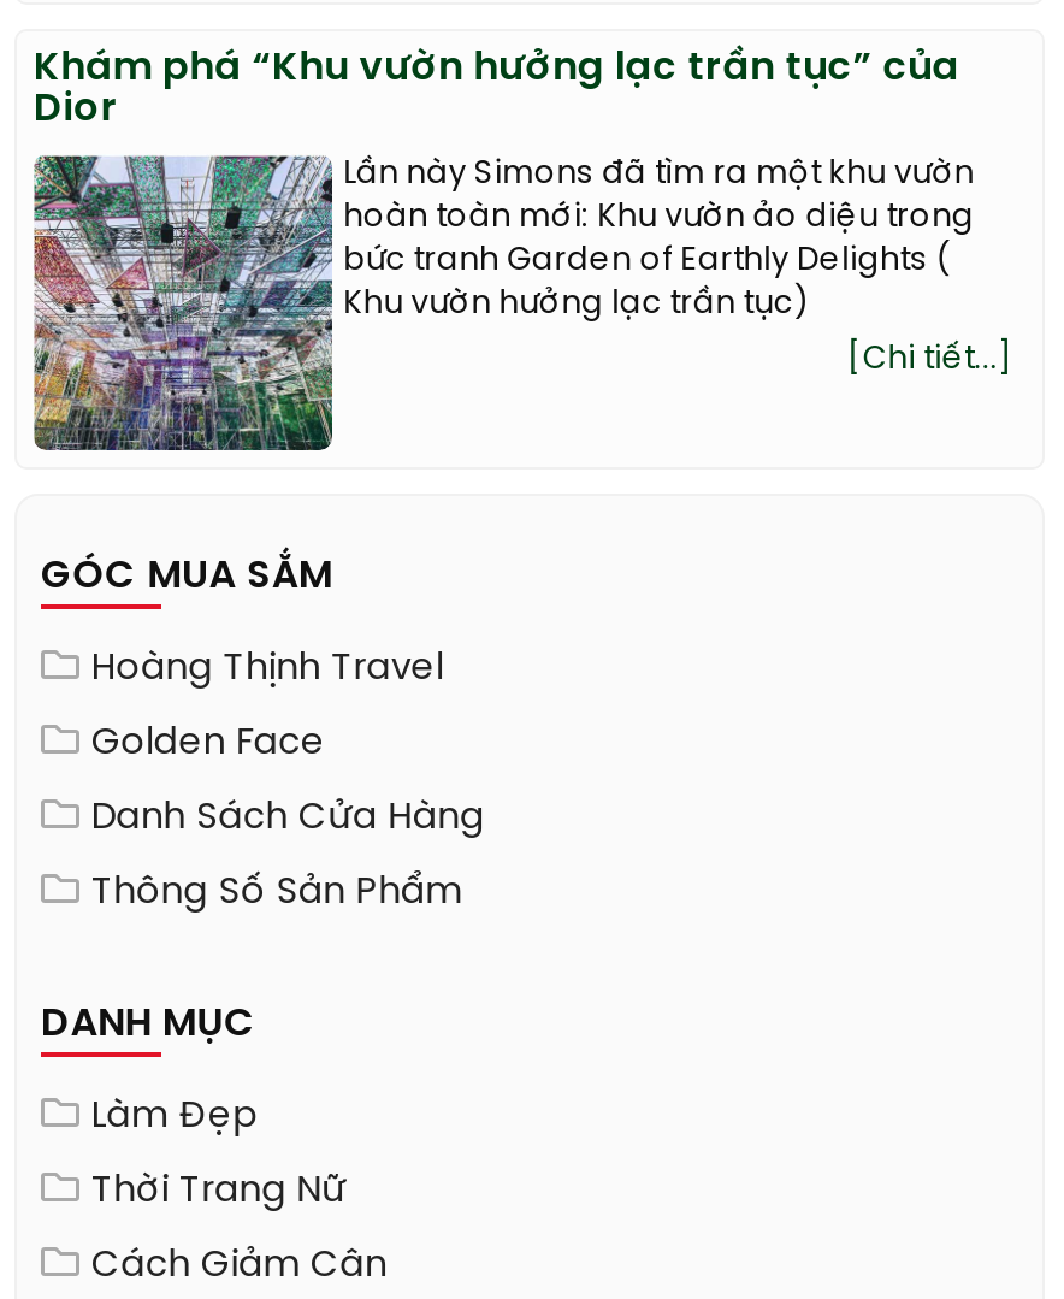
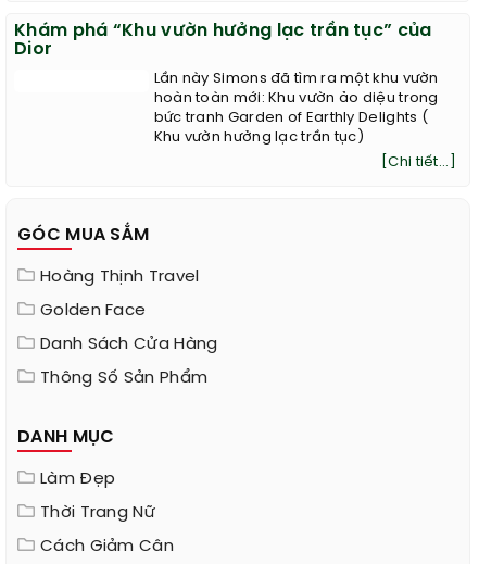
[31,154,335,453] [image] -> none

